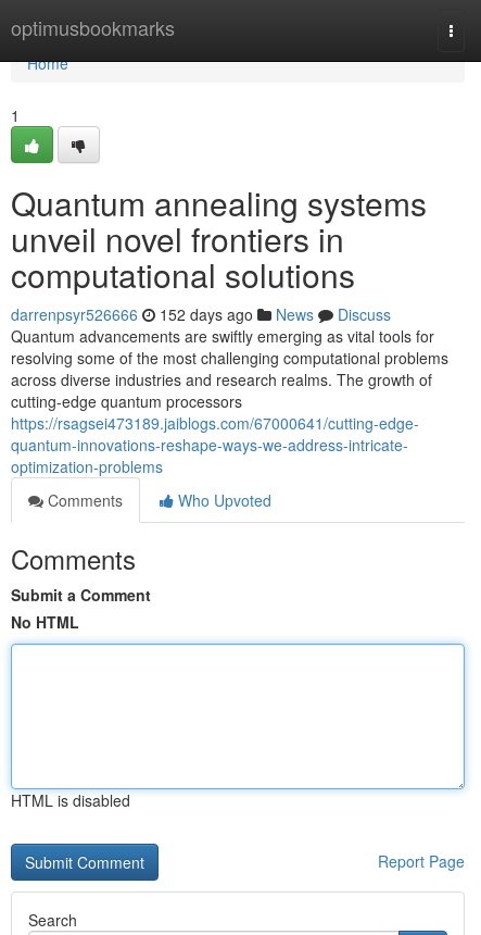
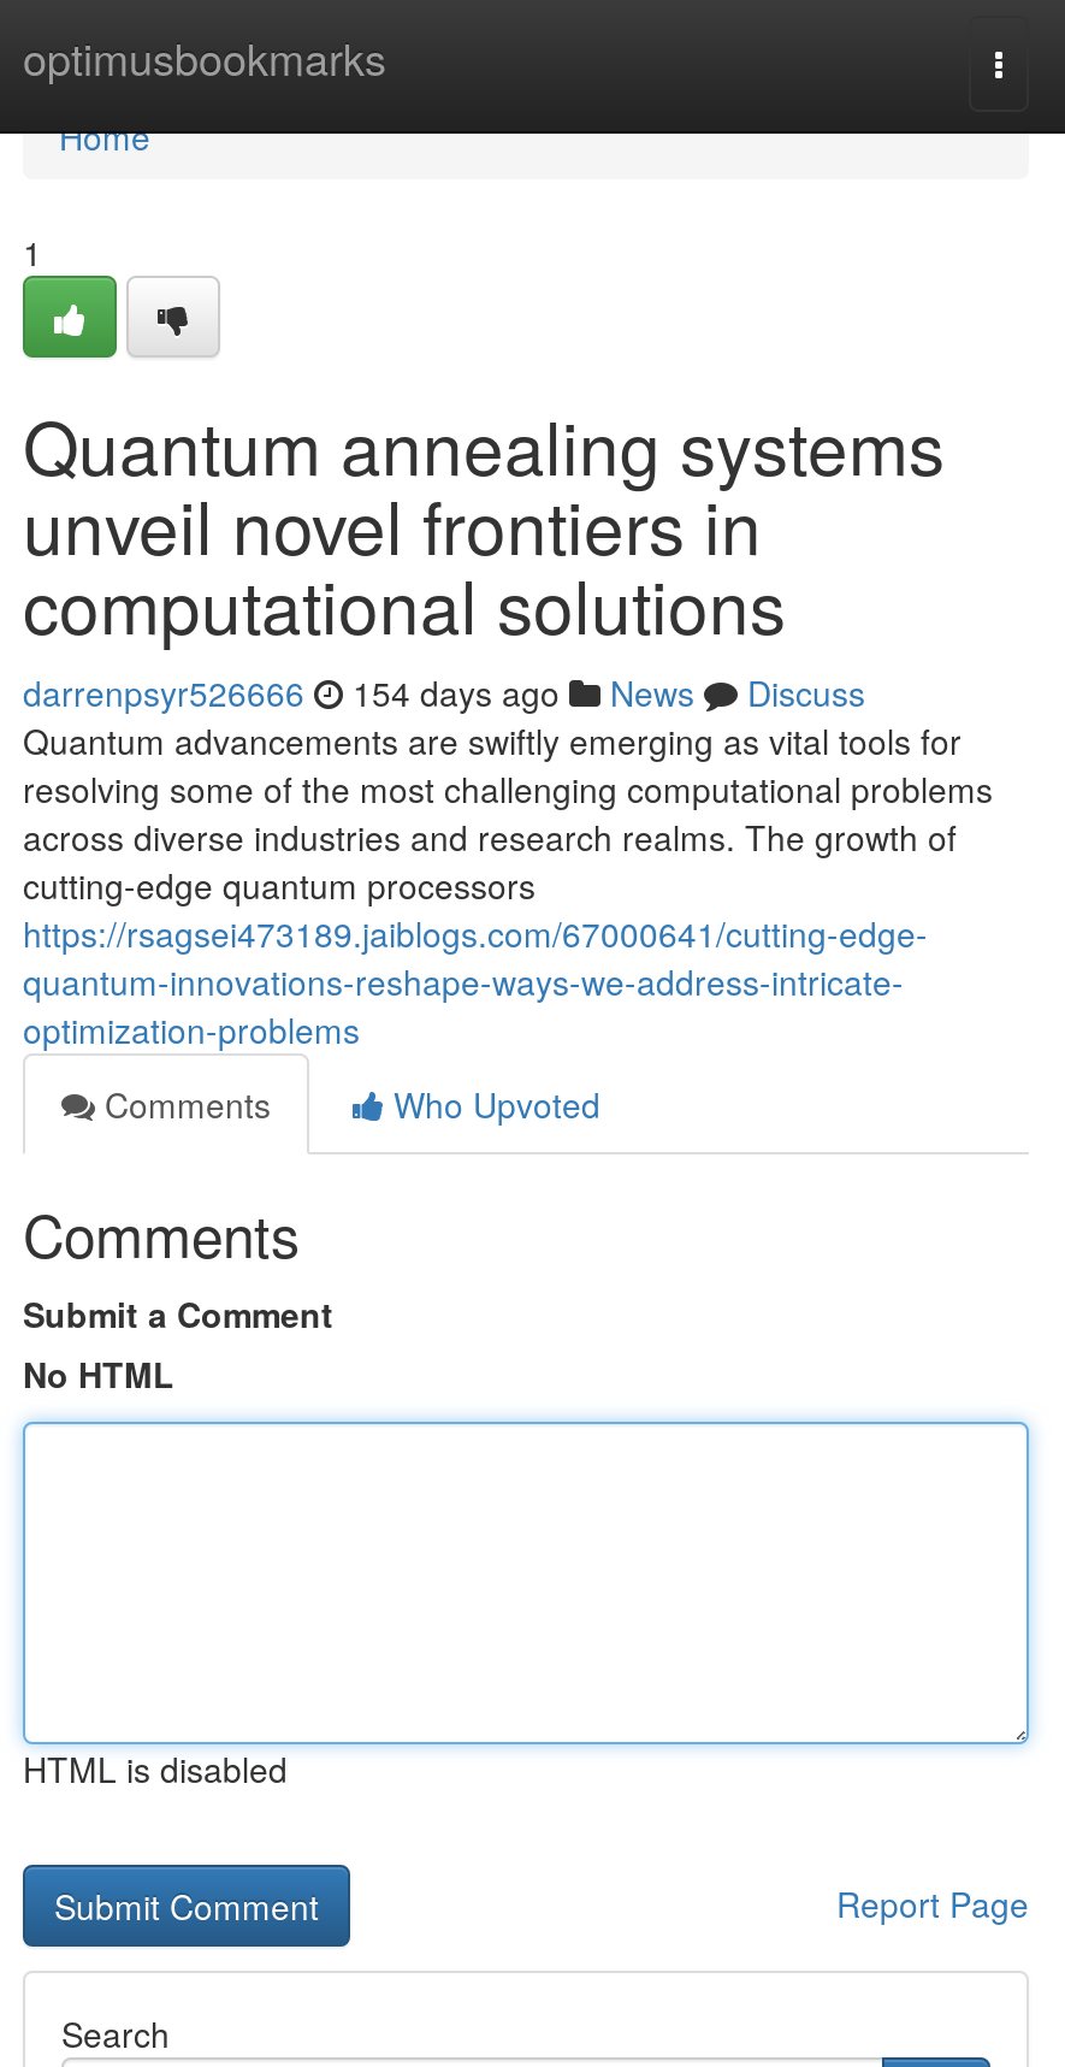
[11,303,391,325] darrenpsyr526666 152 days ago News Discuss -> [23,668,865,716] darrenpsyr526666 154 days ago News Discuss

